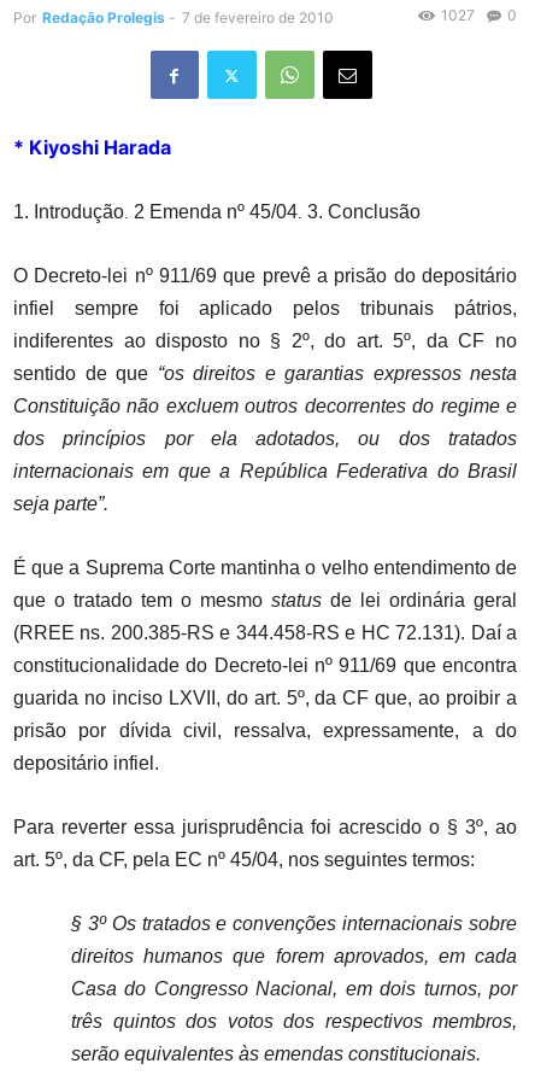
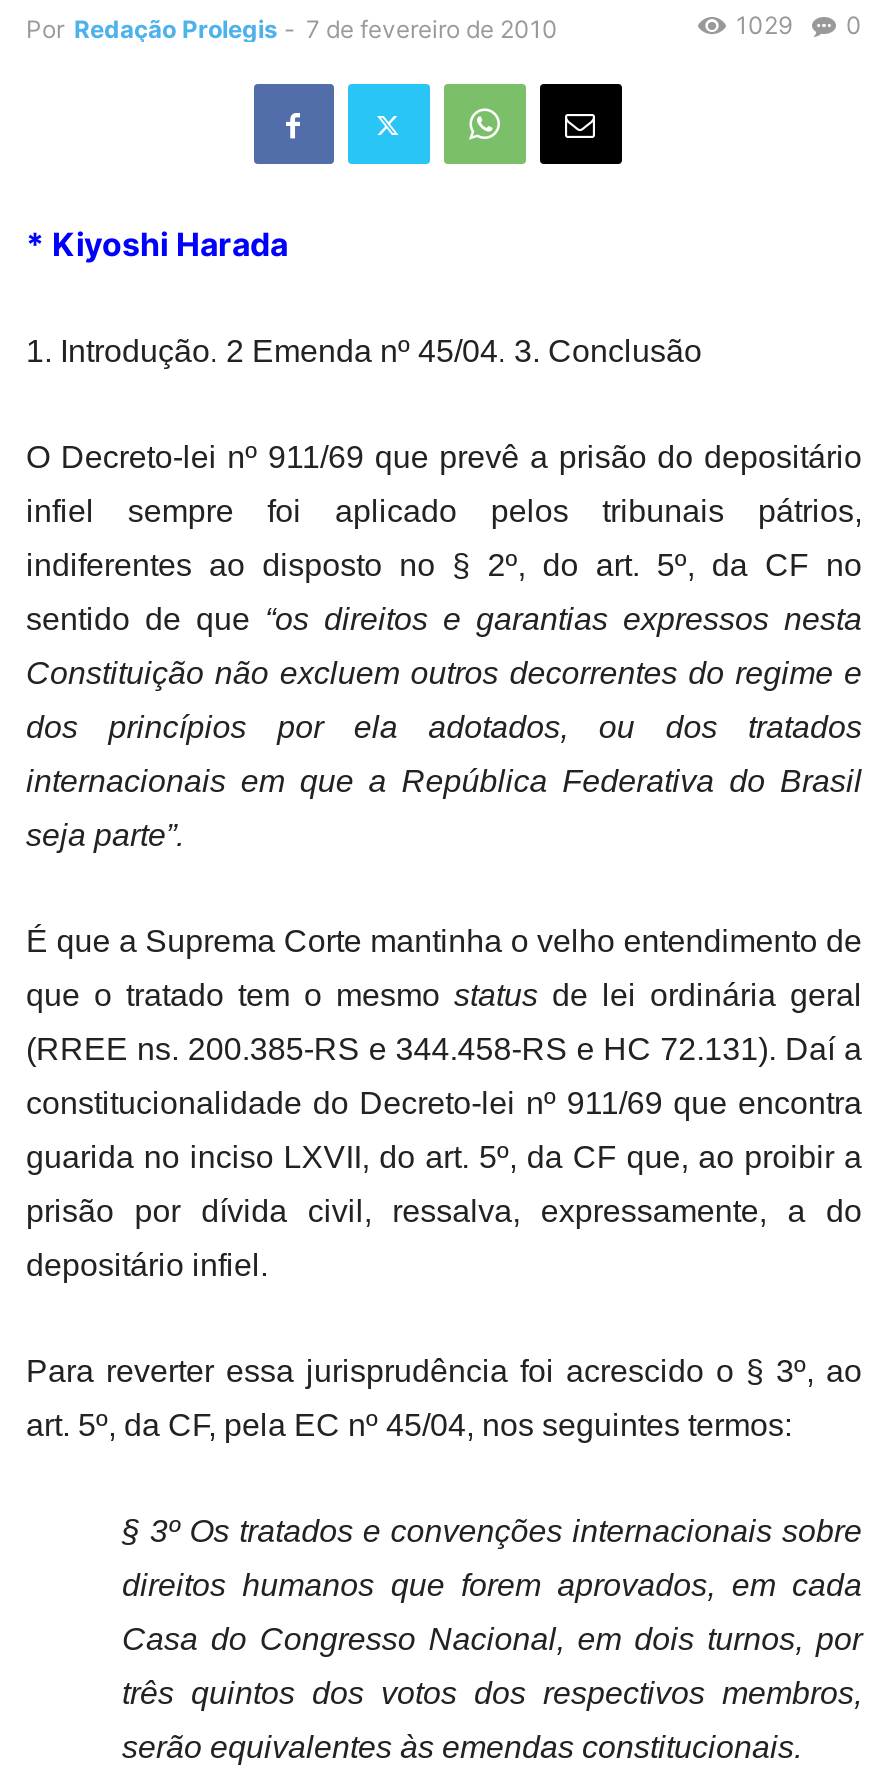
[441,6,517,24] 1027 0 -> [736,10,862,40] 1029 0

